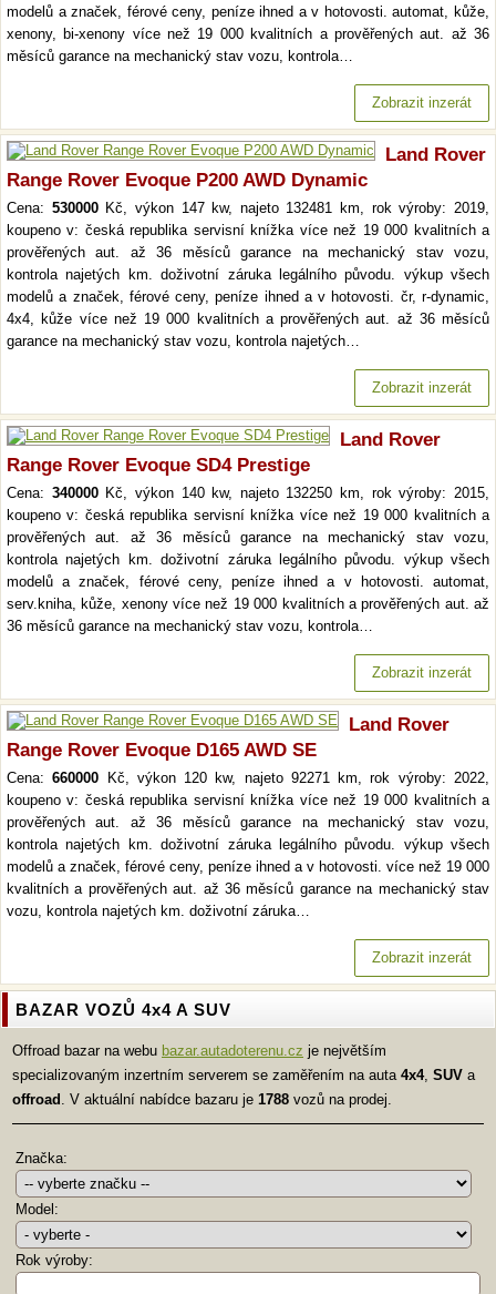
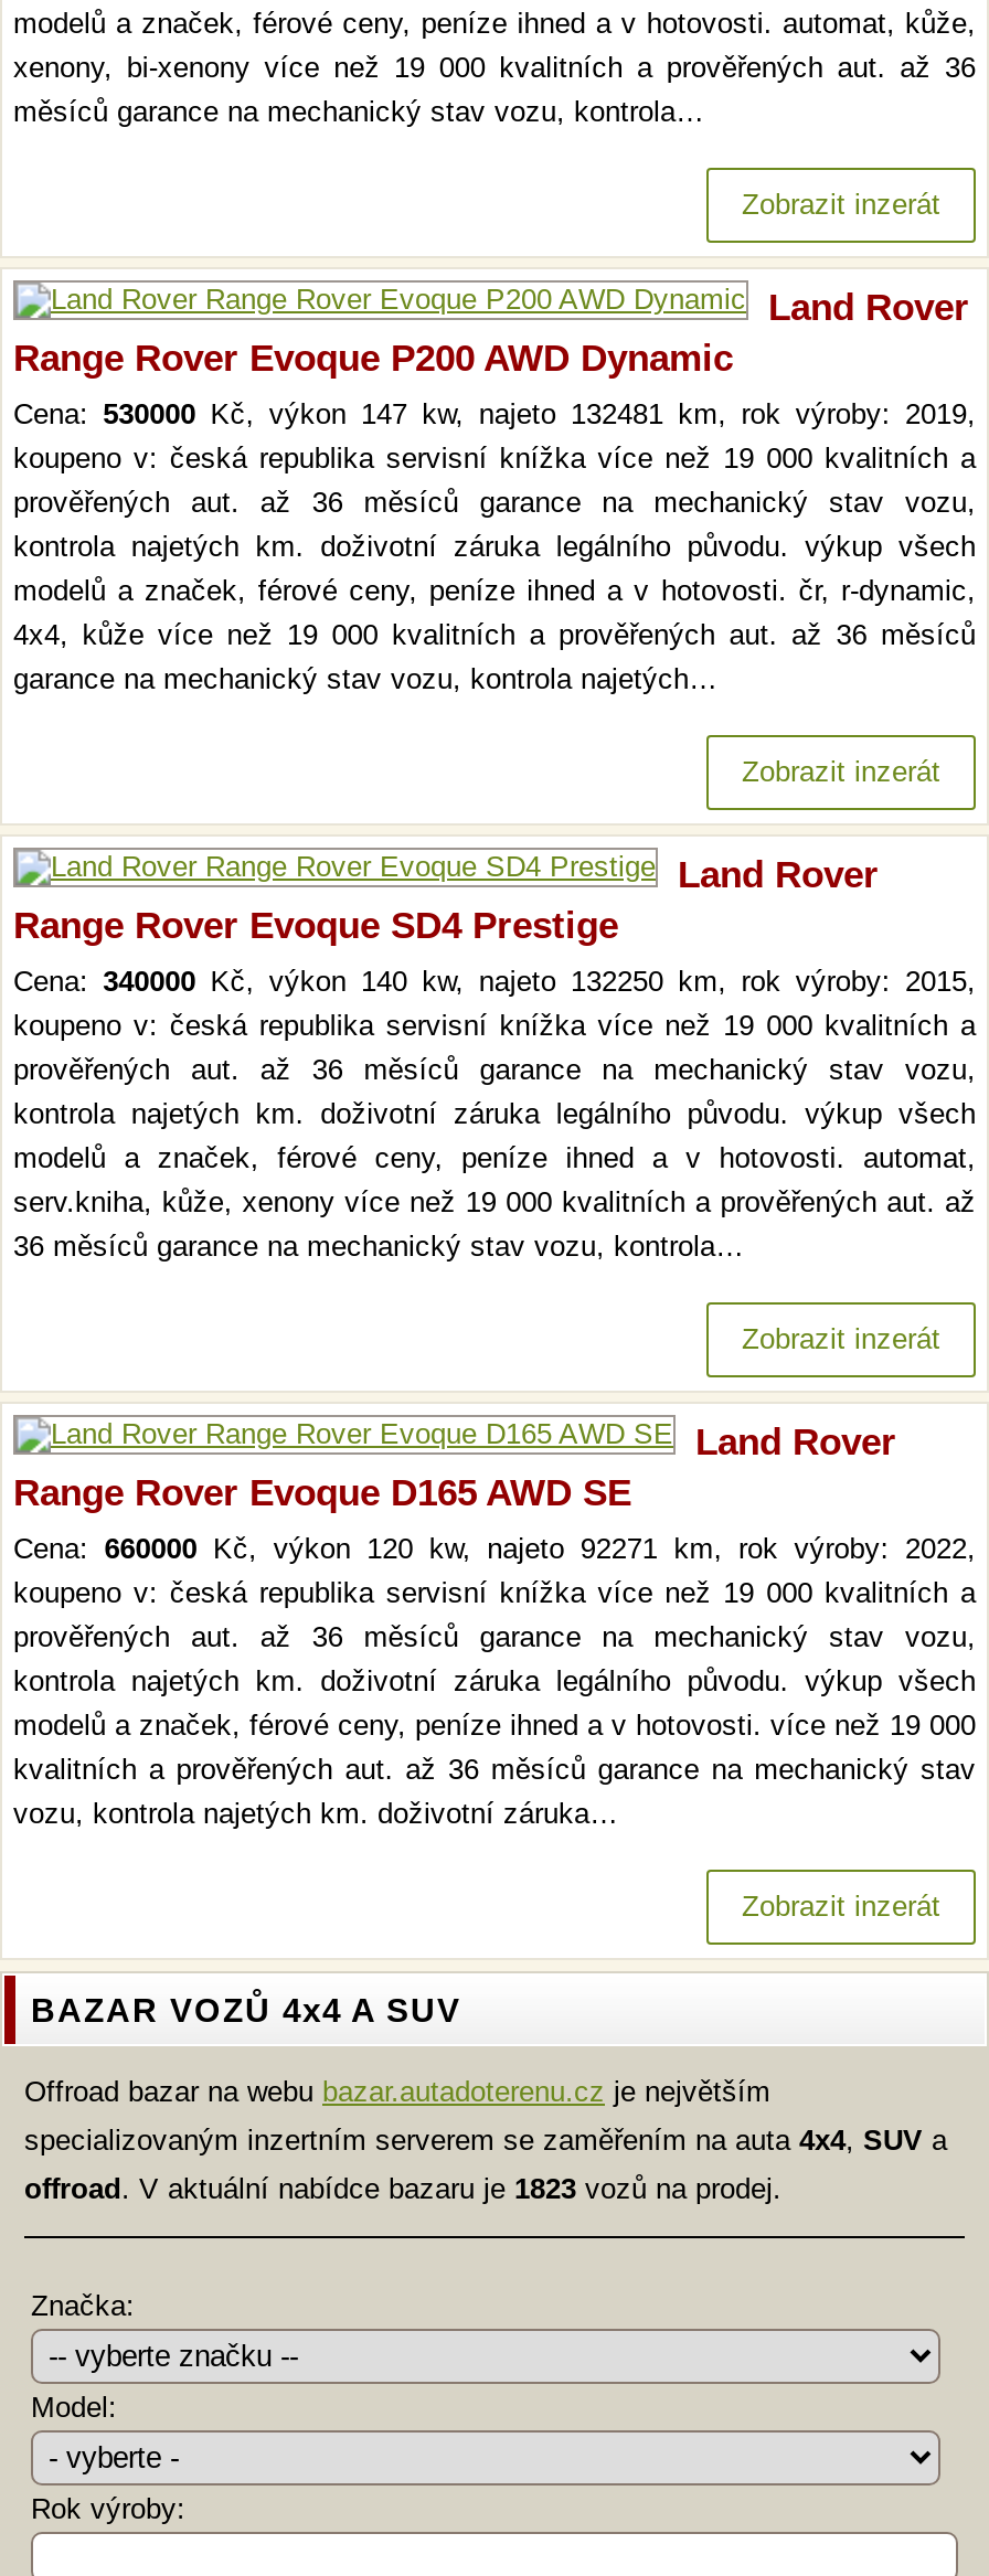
[12,1091,392,1108] offroad. V aktuální nabídce bazaru je 1788 vozů na prodej. -> [24,2172,781,2205] offroad. V aktuální nabídce bazaru je 1823 vozů na prodej.

